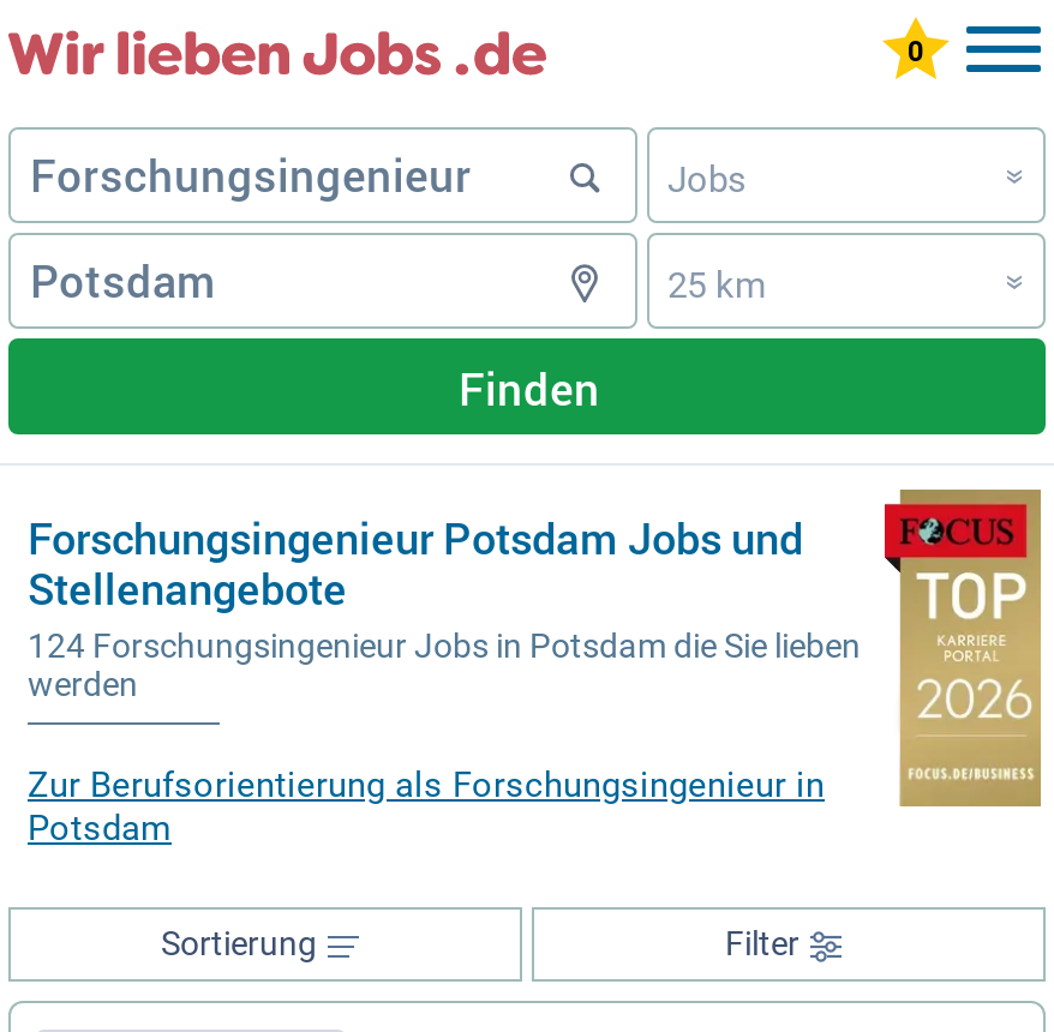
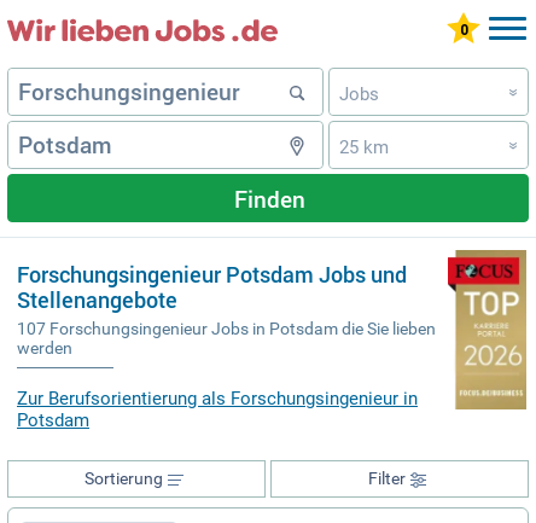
[28,627,861,666] 124 Forschungsingenieur Jobs in Potsdam die Sie lieben -> [17,319,436,339] 107 Forschungsingenieur Jobs in Potsdam die Sie lieben

